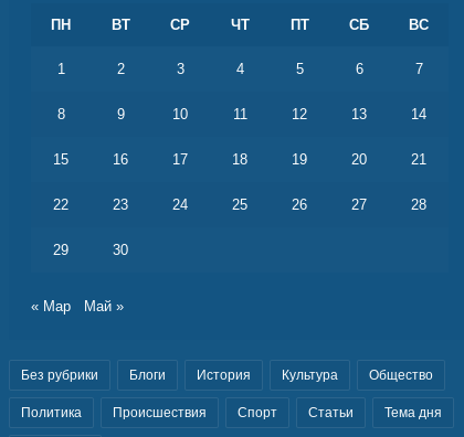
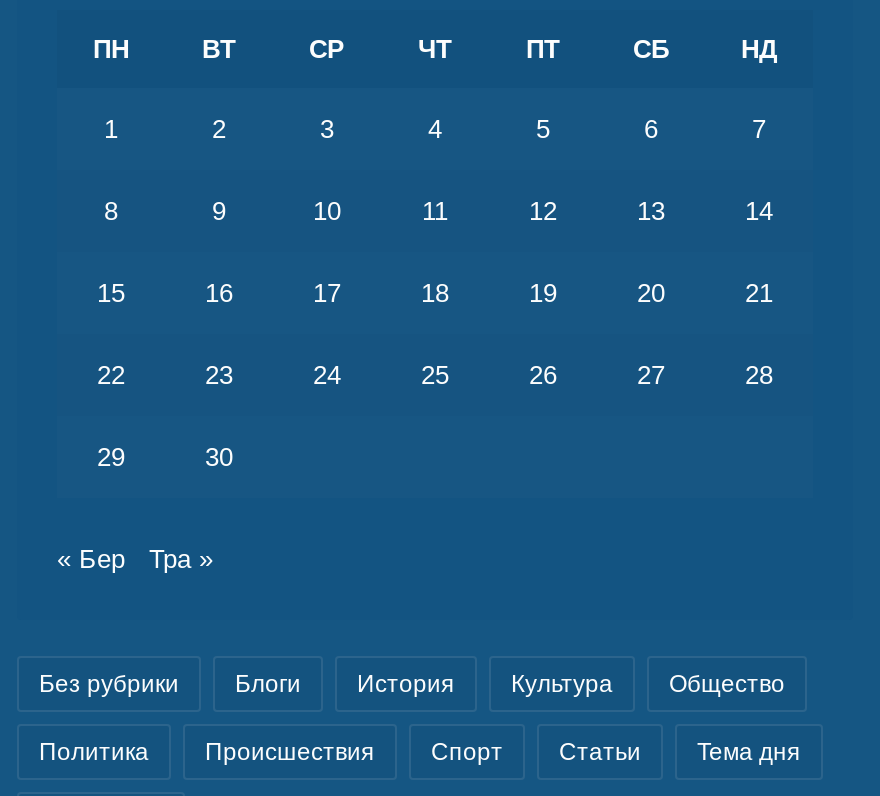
[409,17,429,33] ВС -> [741,34,777,64] НД
[31,298,124,314] « Мар | Май » -> [57,543,213,573] « Бер | Тра »

